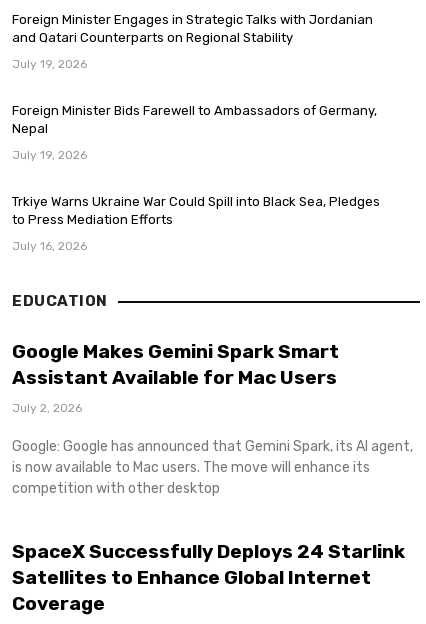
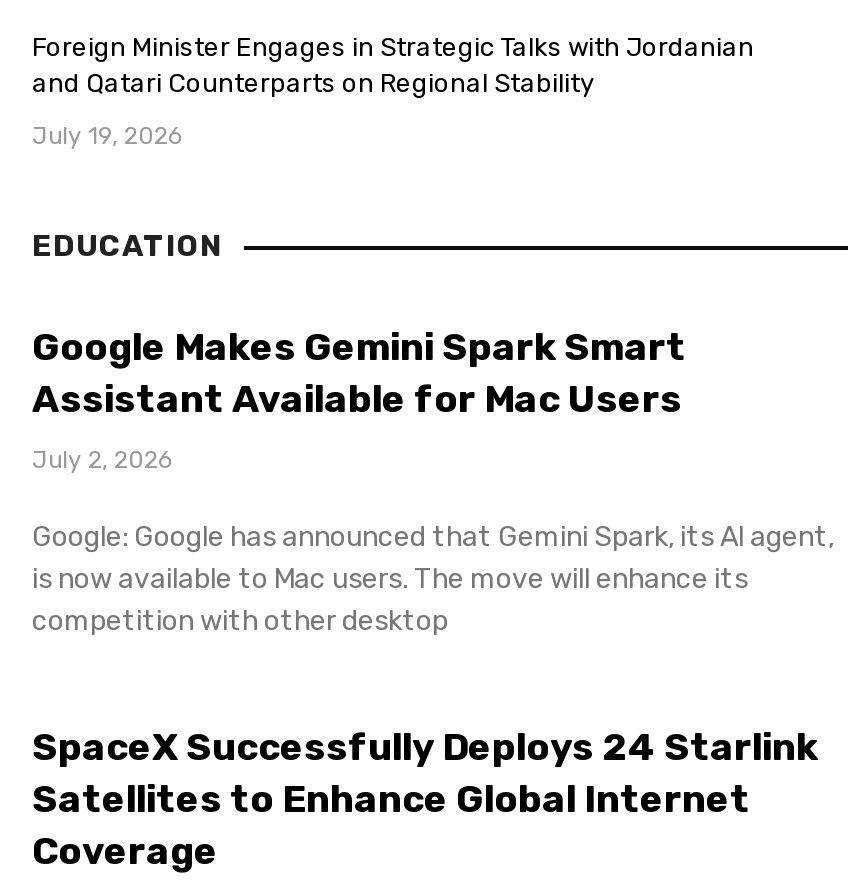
[12,103,380,253] Foreign Minister Bids Farewell to Ambassadors of Germany, | Nepal | July 19, 2026 | Trkiye Warns Ukraine War Could Spill into Black Sea, Pledges | to Press Mediation Efforts | July 16, 2026 -> none

